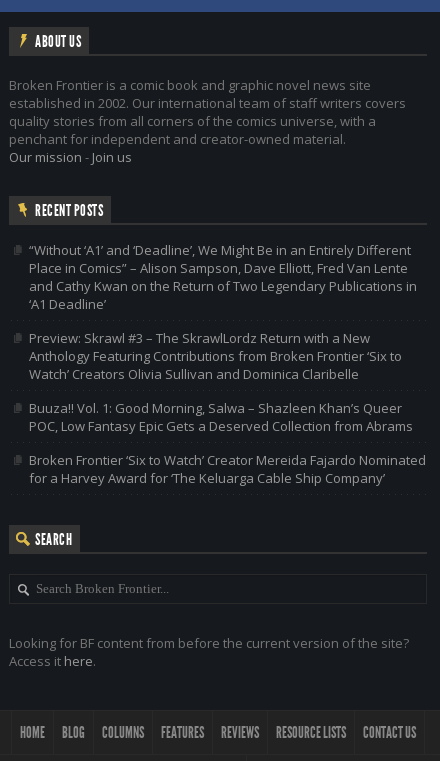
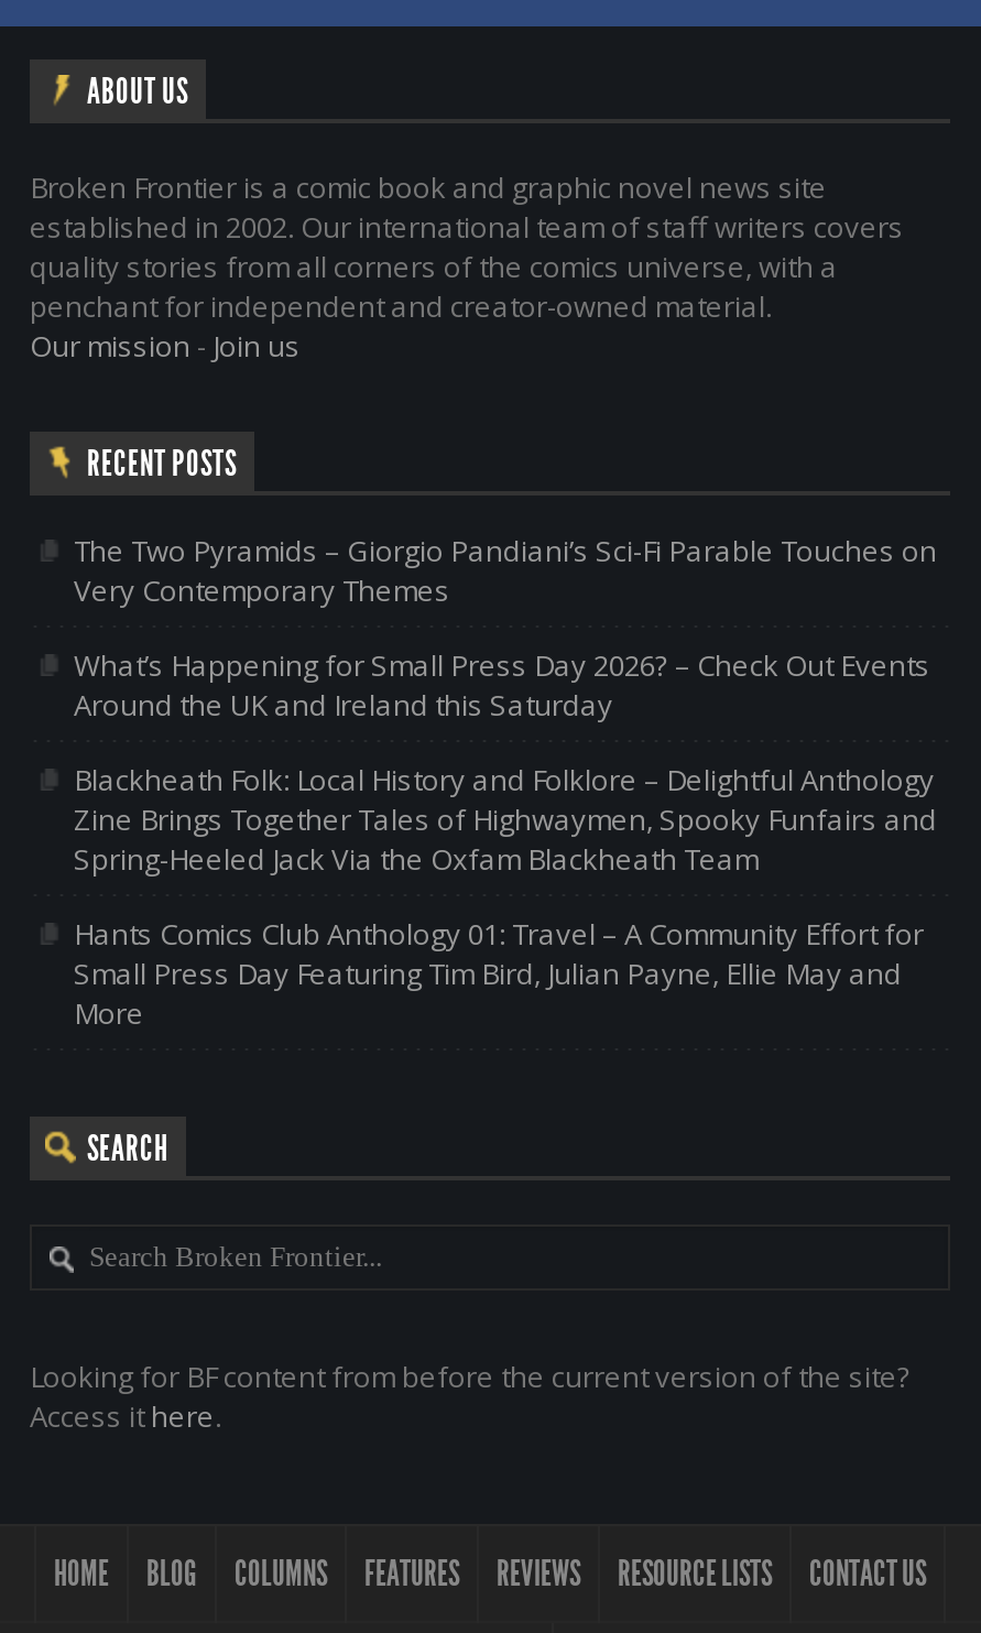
[29,241,417,313] “Without ‘A1’ and ‘Deadline’, We Might Be in an Entirely Different | Place in Comics” – Alison Sampson, Dave Elliott, Fred Van Lente | and Cathy Kwan on the Return of Two Legendary Publications in | ‘A1 Deadline’ -> [74,531,937,610] The Two Pyramids – Giorgio Pandiani’s Sci-Fi Parable Touches on | Very Contemporary Themes
[29,329,402,383] Preview: Skrawl #3 – The SkrawlLordz Return with a New | Anthology Featuring Contributions from Broken Frontier ‘Six to | Watch’ Creators Olivia Sullivan and Dominica Claribelle -> [74,645,930,725] What’s Happening for Small Press Day 2026? – Check Out Events | Around the UK and Ireland this Saturday
[29,399,413,435] Buuza!! Vol. 1: Good Morning, Salwa – Shazleen Khan’s Queer | POC, Low Fantasy Epic Gets a Deserved Collection from Abrams -> [74,760,937,879] Blackheath Folk: Local History and Folklore – Delightful Anthology | Zine Brings Together Tales of Highwaymen, Spooky Funfairs and | Spring-Heeled Jack Via the Oxfam Blackheath Team
[29,451,426,487] Broken Frontier ‘Six to Watch’ Creator Mereida Fajardo Nominated | for a Harvey Award for ‘The Keluarga Cable Ship Company’ -> [74,914,924,1033] Hants Comics Club Anthology 01: Travel – A Community Effort for | Small Press Day Featuring Tim Bird, Julian Payne, Ellie May and | More

